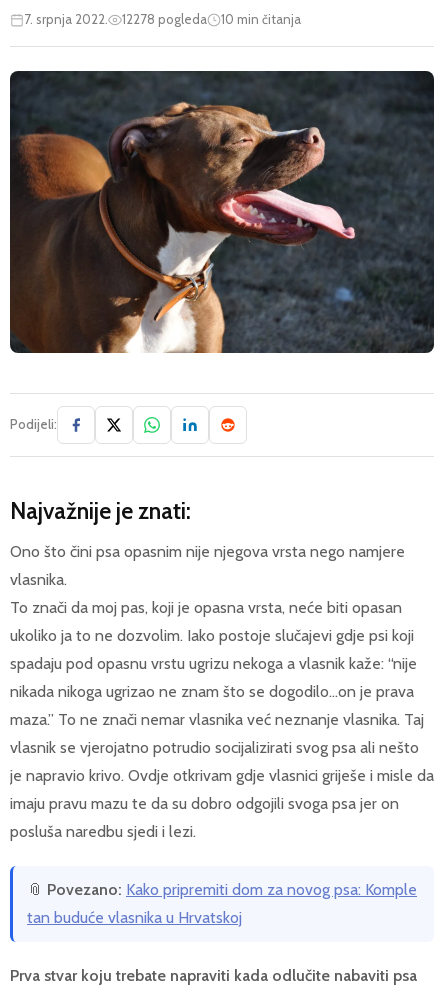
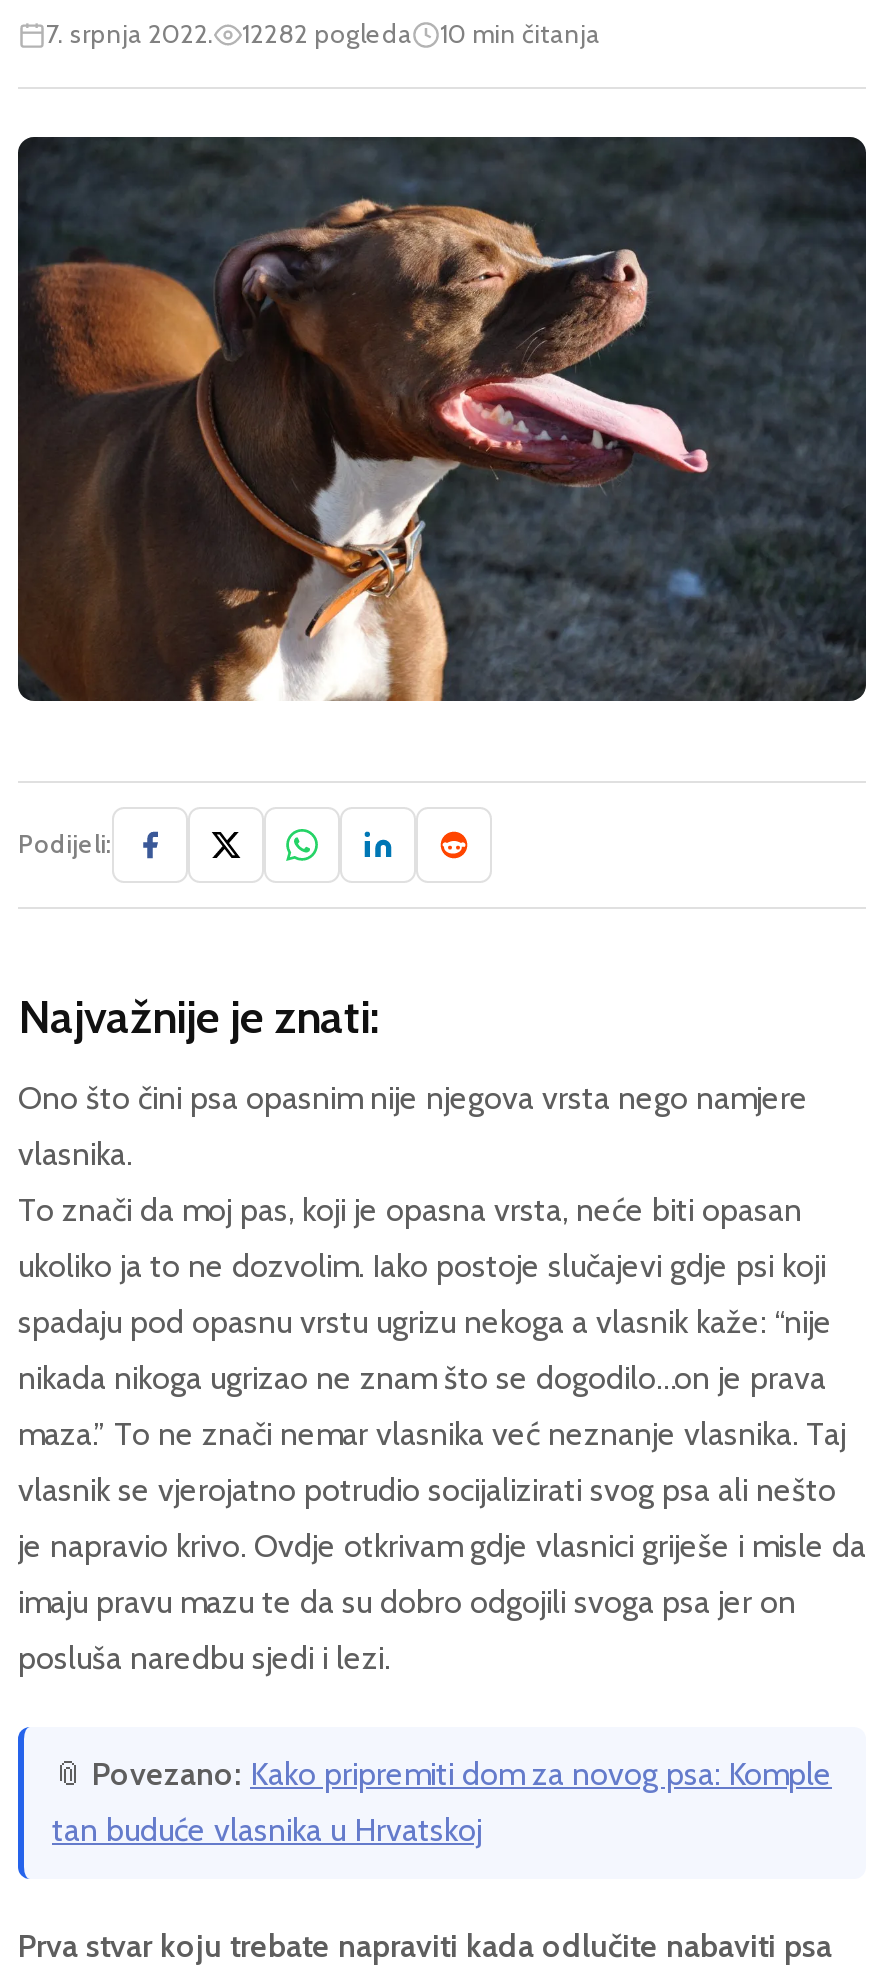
[24,11,301,27] 7. srpnja 2022. 12278 pogleda 10 min čitanja -> [46,18,600,50] 7. srpnja 2022. 12282 pogleda 10 min čitanja

